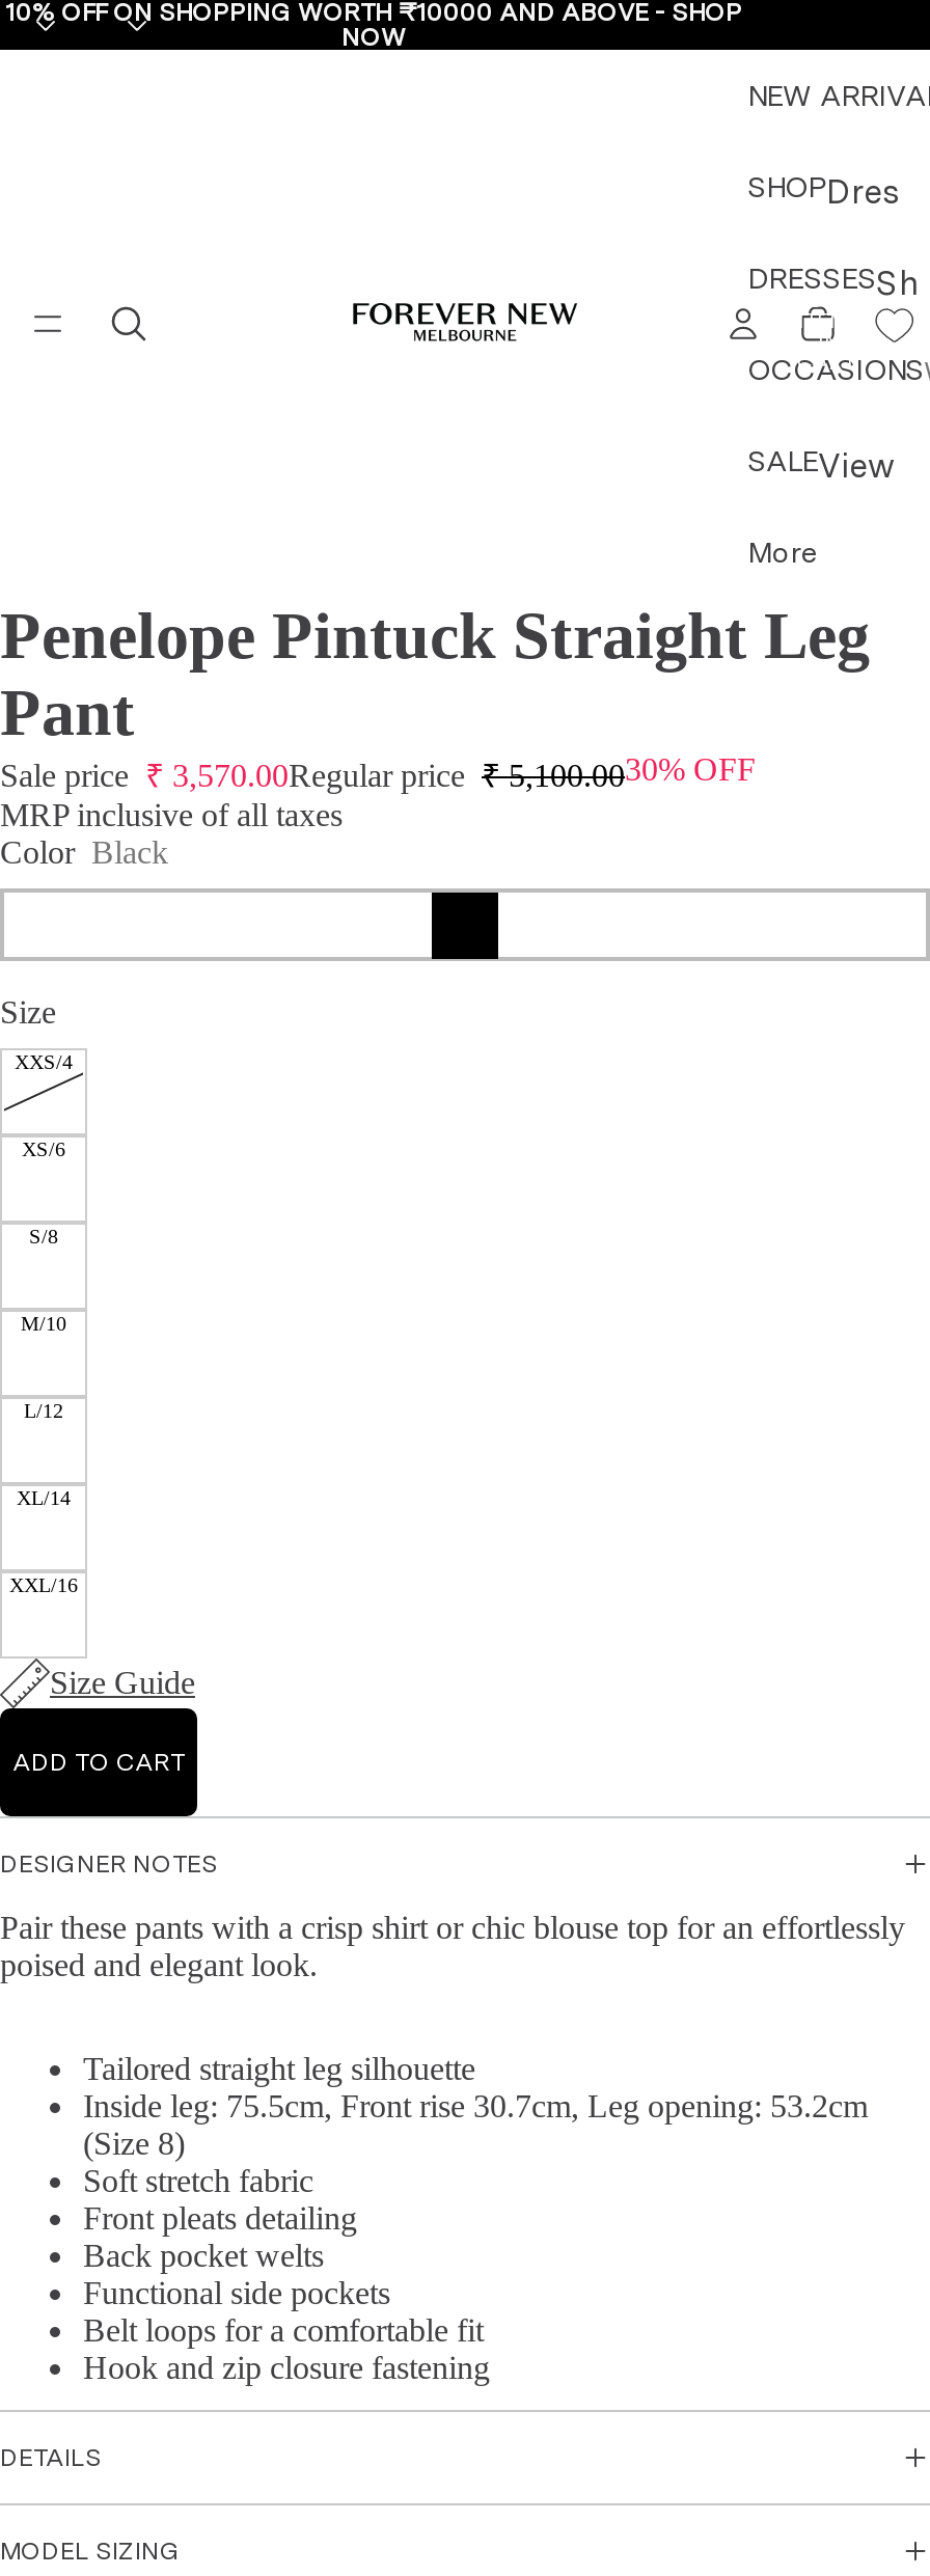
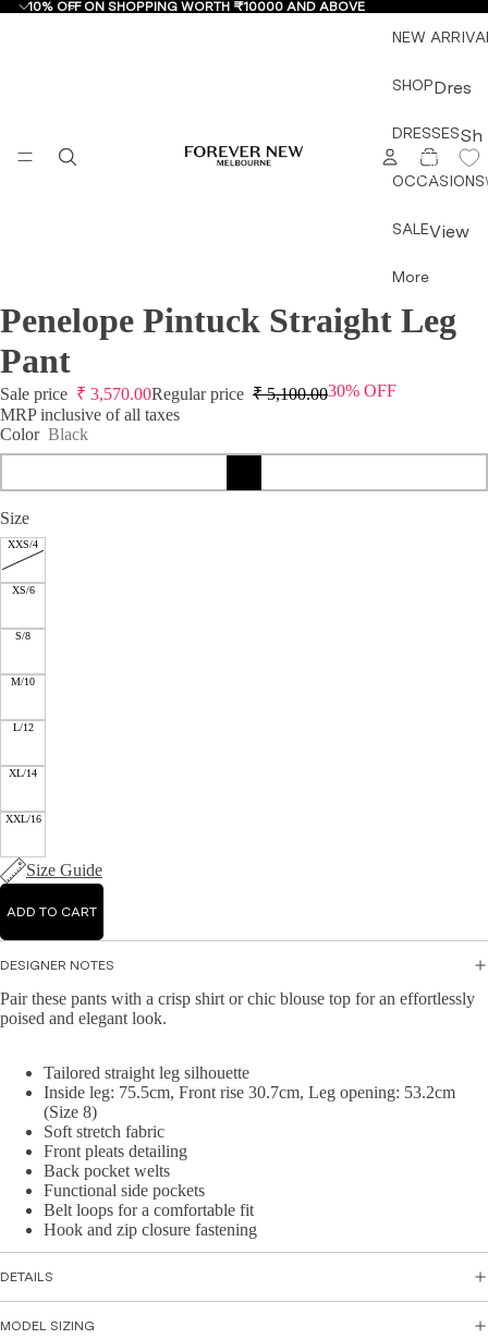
[5,0,742,52] 10% OFF ON SHOPPING WORTH ₹10000 AND ABOVE - SHOP | NOW -> [27,0,365,14] 10% OFF ON SHOPPING WORTH ₹10000 AND ABOVE

